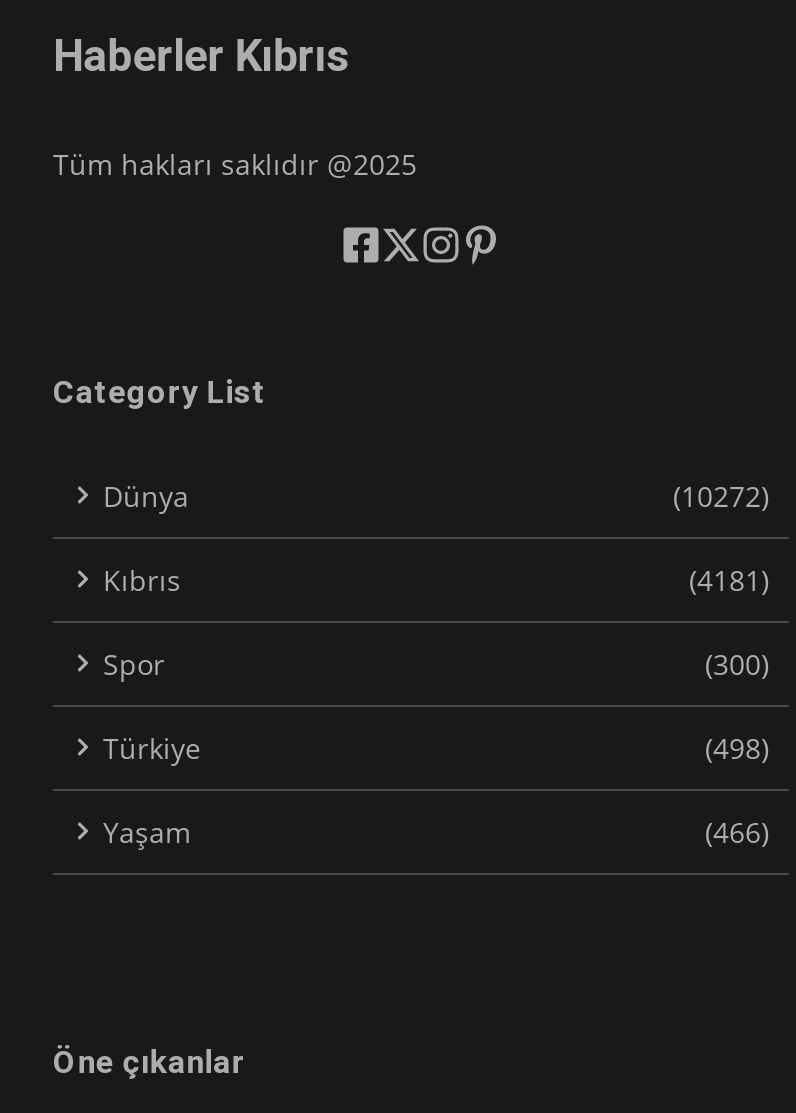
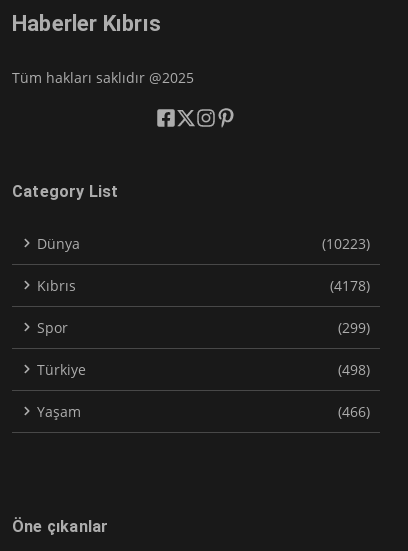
[673,477,769,515] (10272) -> [322,234,370,253] (10223)
[689,561,769,599] (4181) -> [330,276,370,295] (4178)
[705,645,769,683] (300) -> [338,318,370,337] (299)

